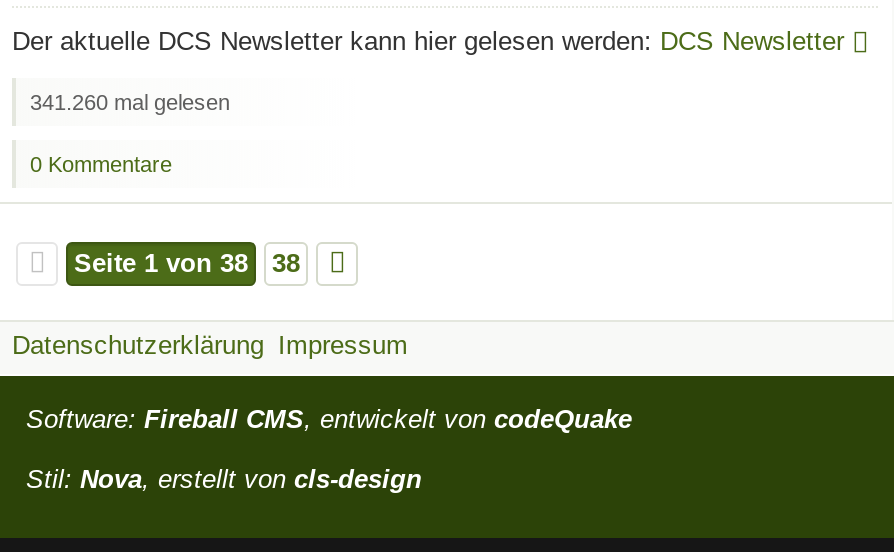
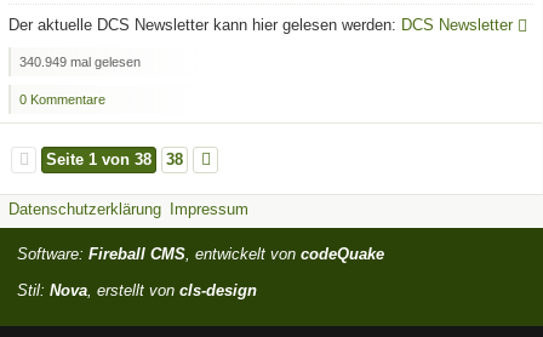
[30,90,230,114] 341.260 mal gelesen -> [19,55,141,69] 340.949 mal gelesen

